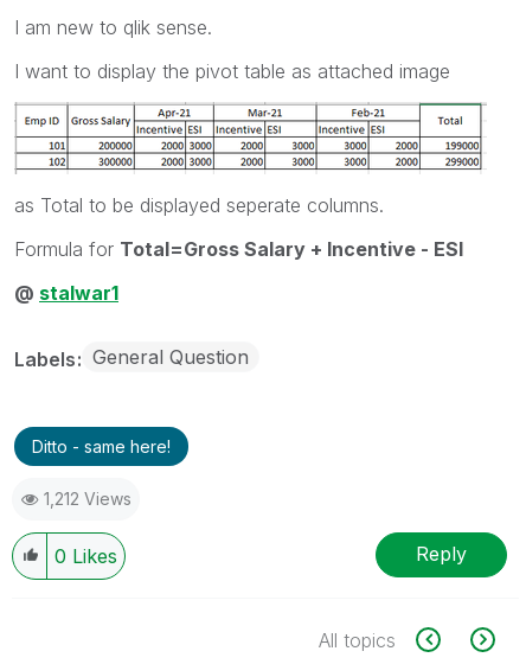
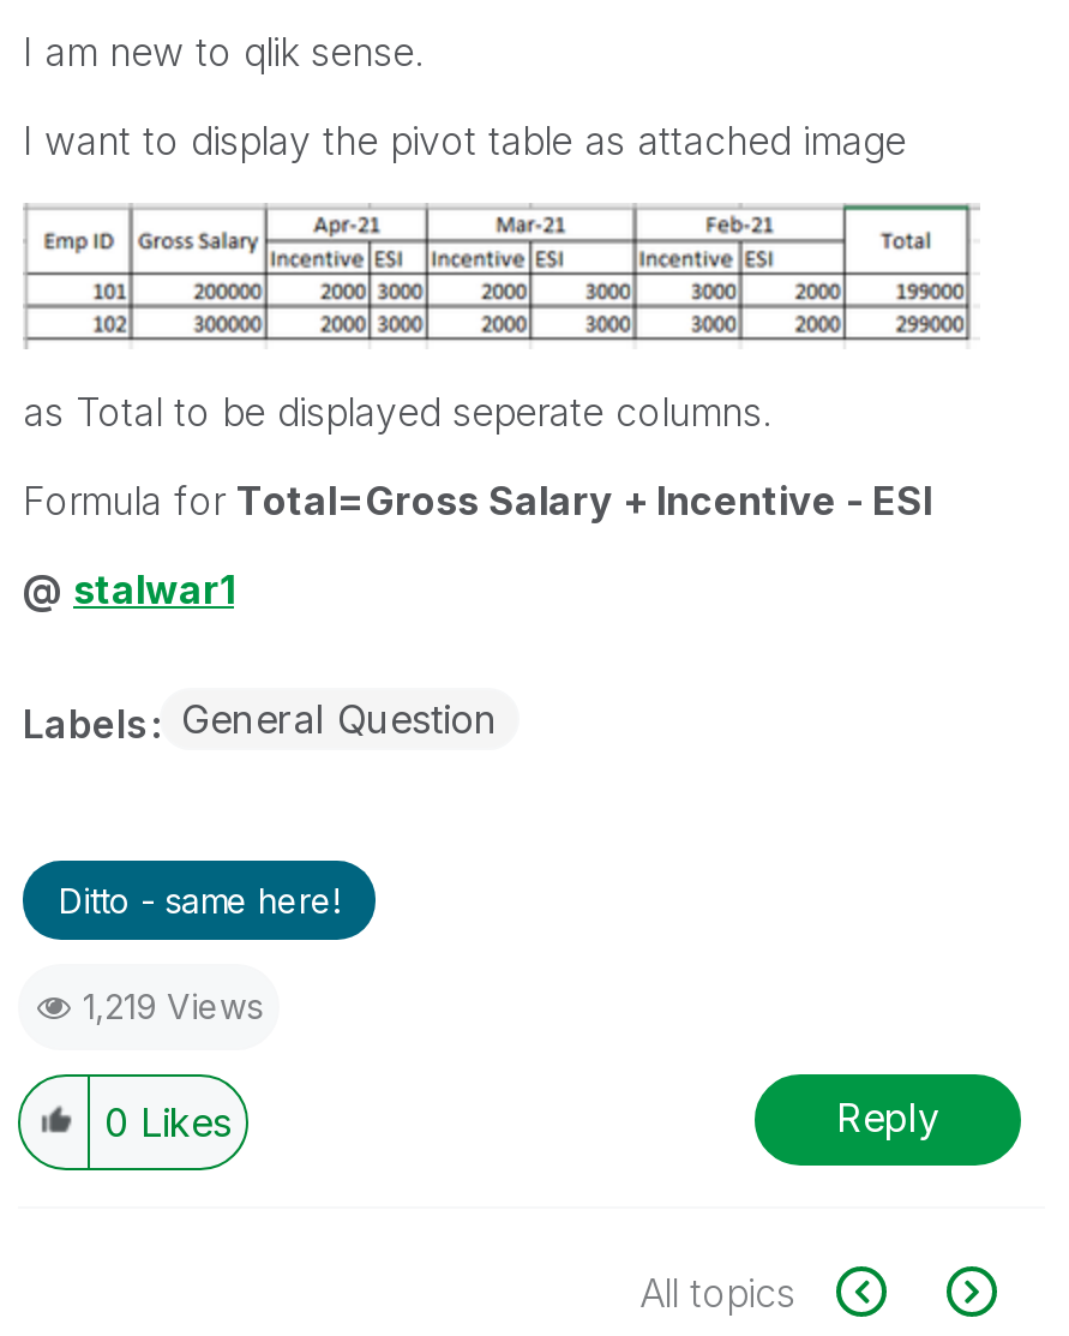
[44,488,131,508] 1,212 Views -> [83,984,263,1025] 1,219 Views

